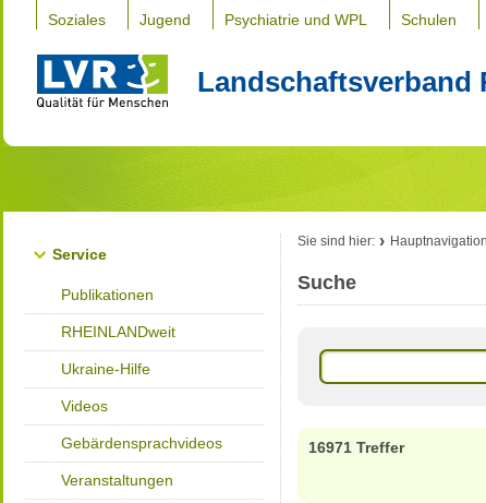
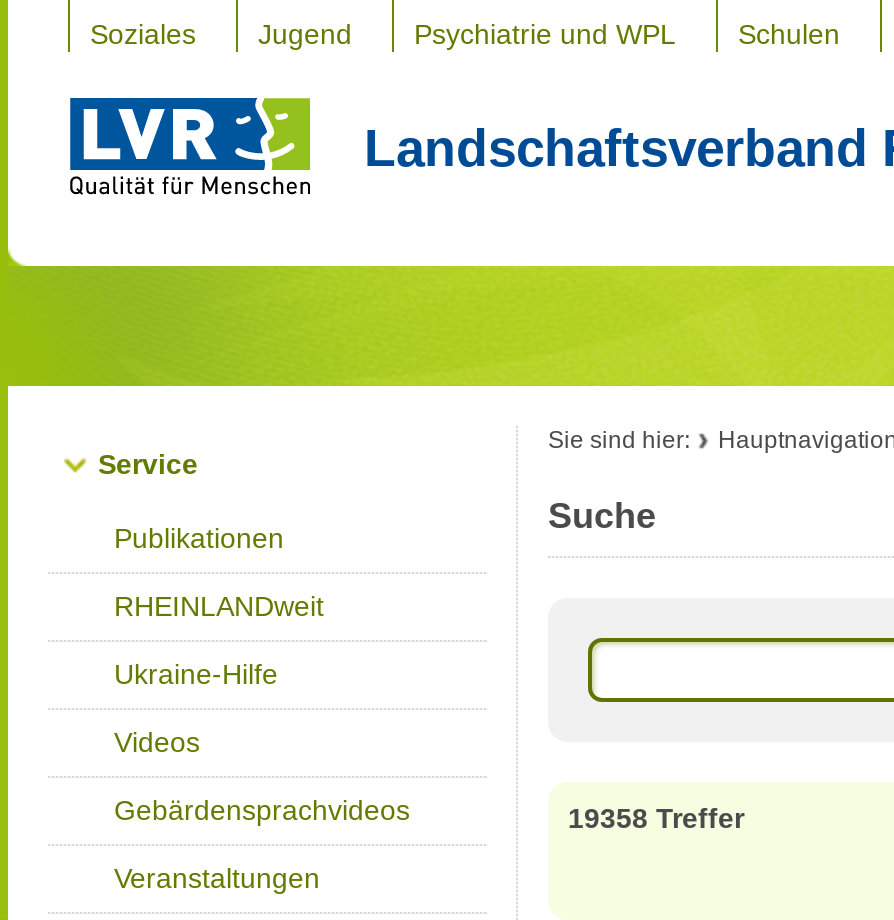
[308,439,404,456] 16971 Treffer -> [568,802,744,834] 19358 Treffer

